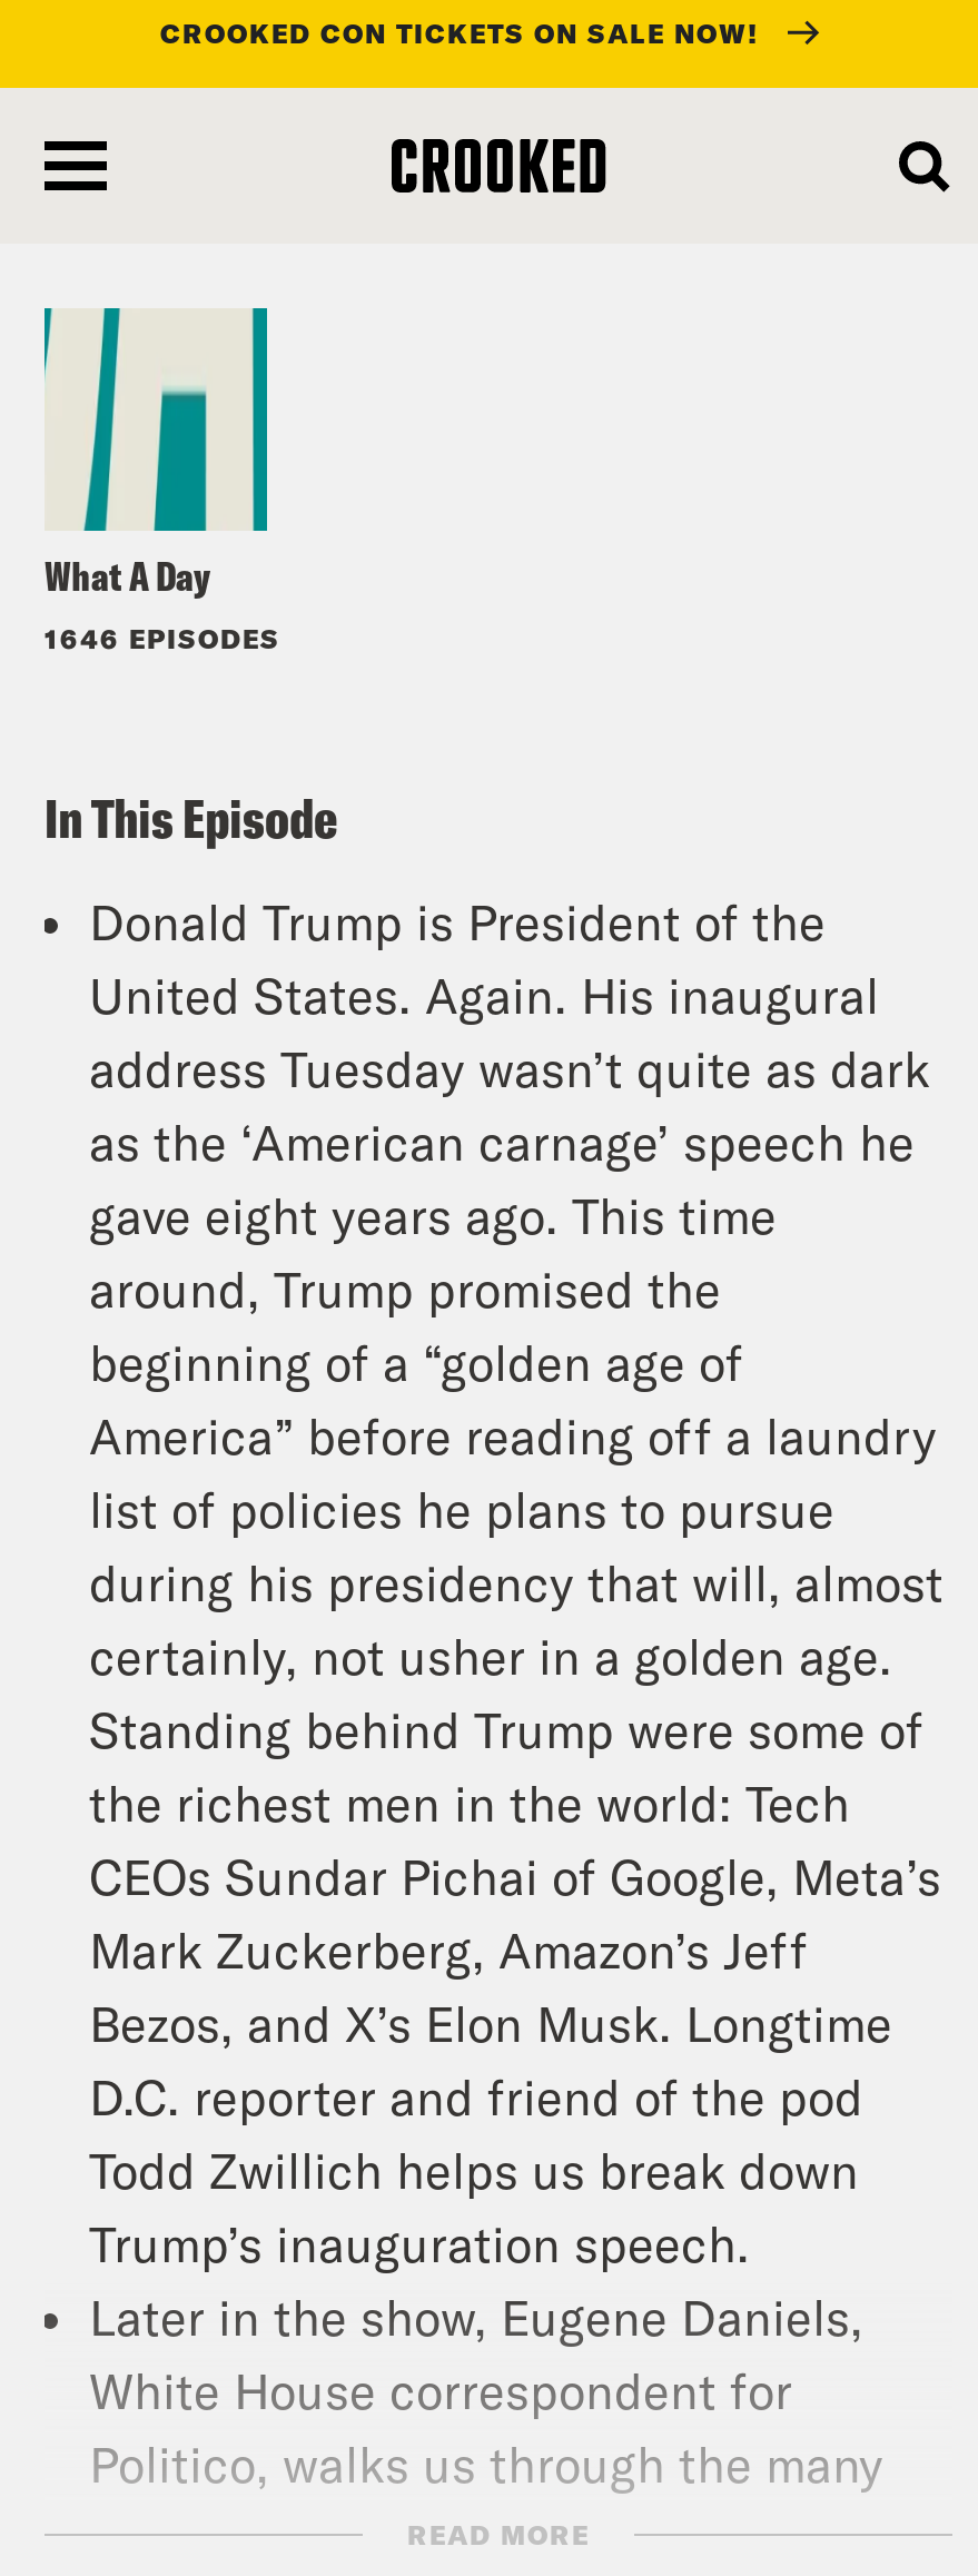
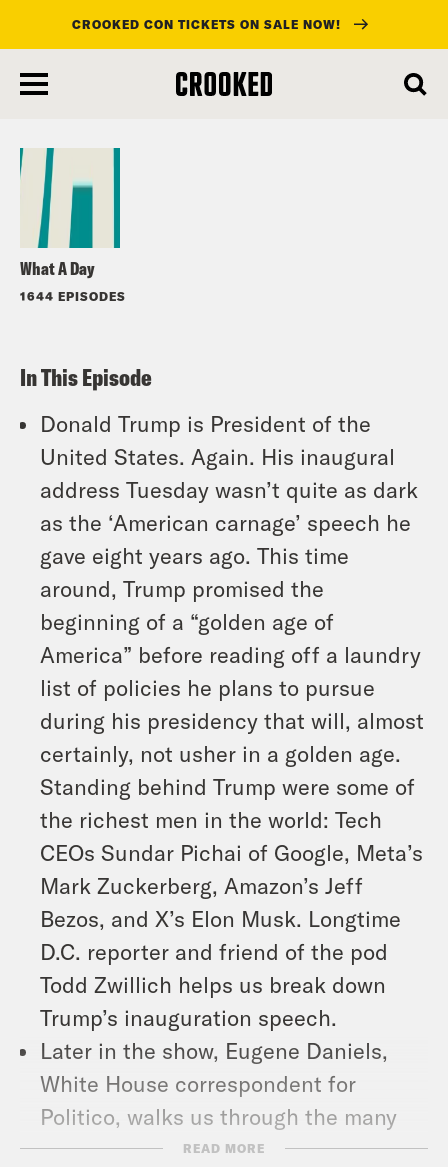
[45,622,280,653] 1646 EPISODES -> [20,289,126,303] 1644 EPISODES

